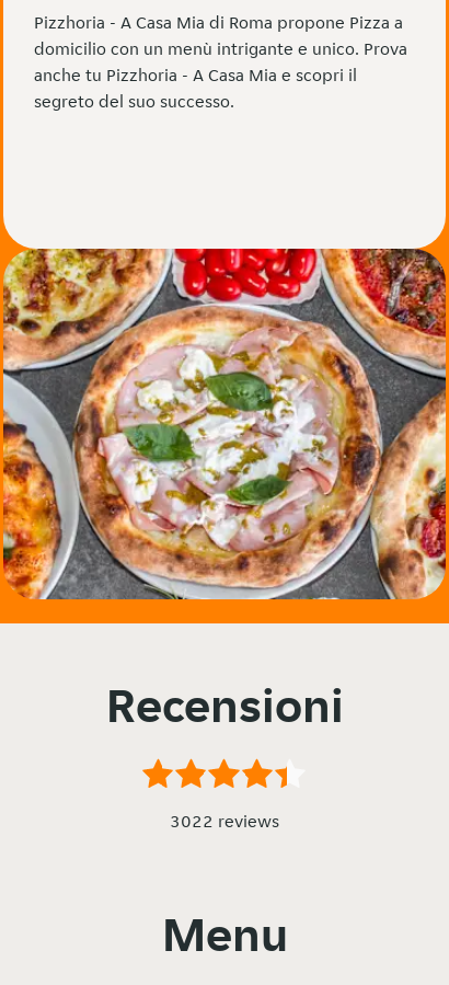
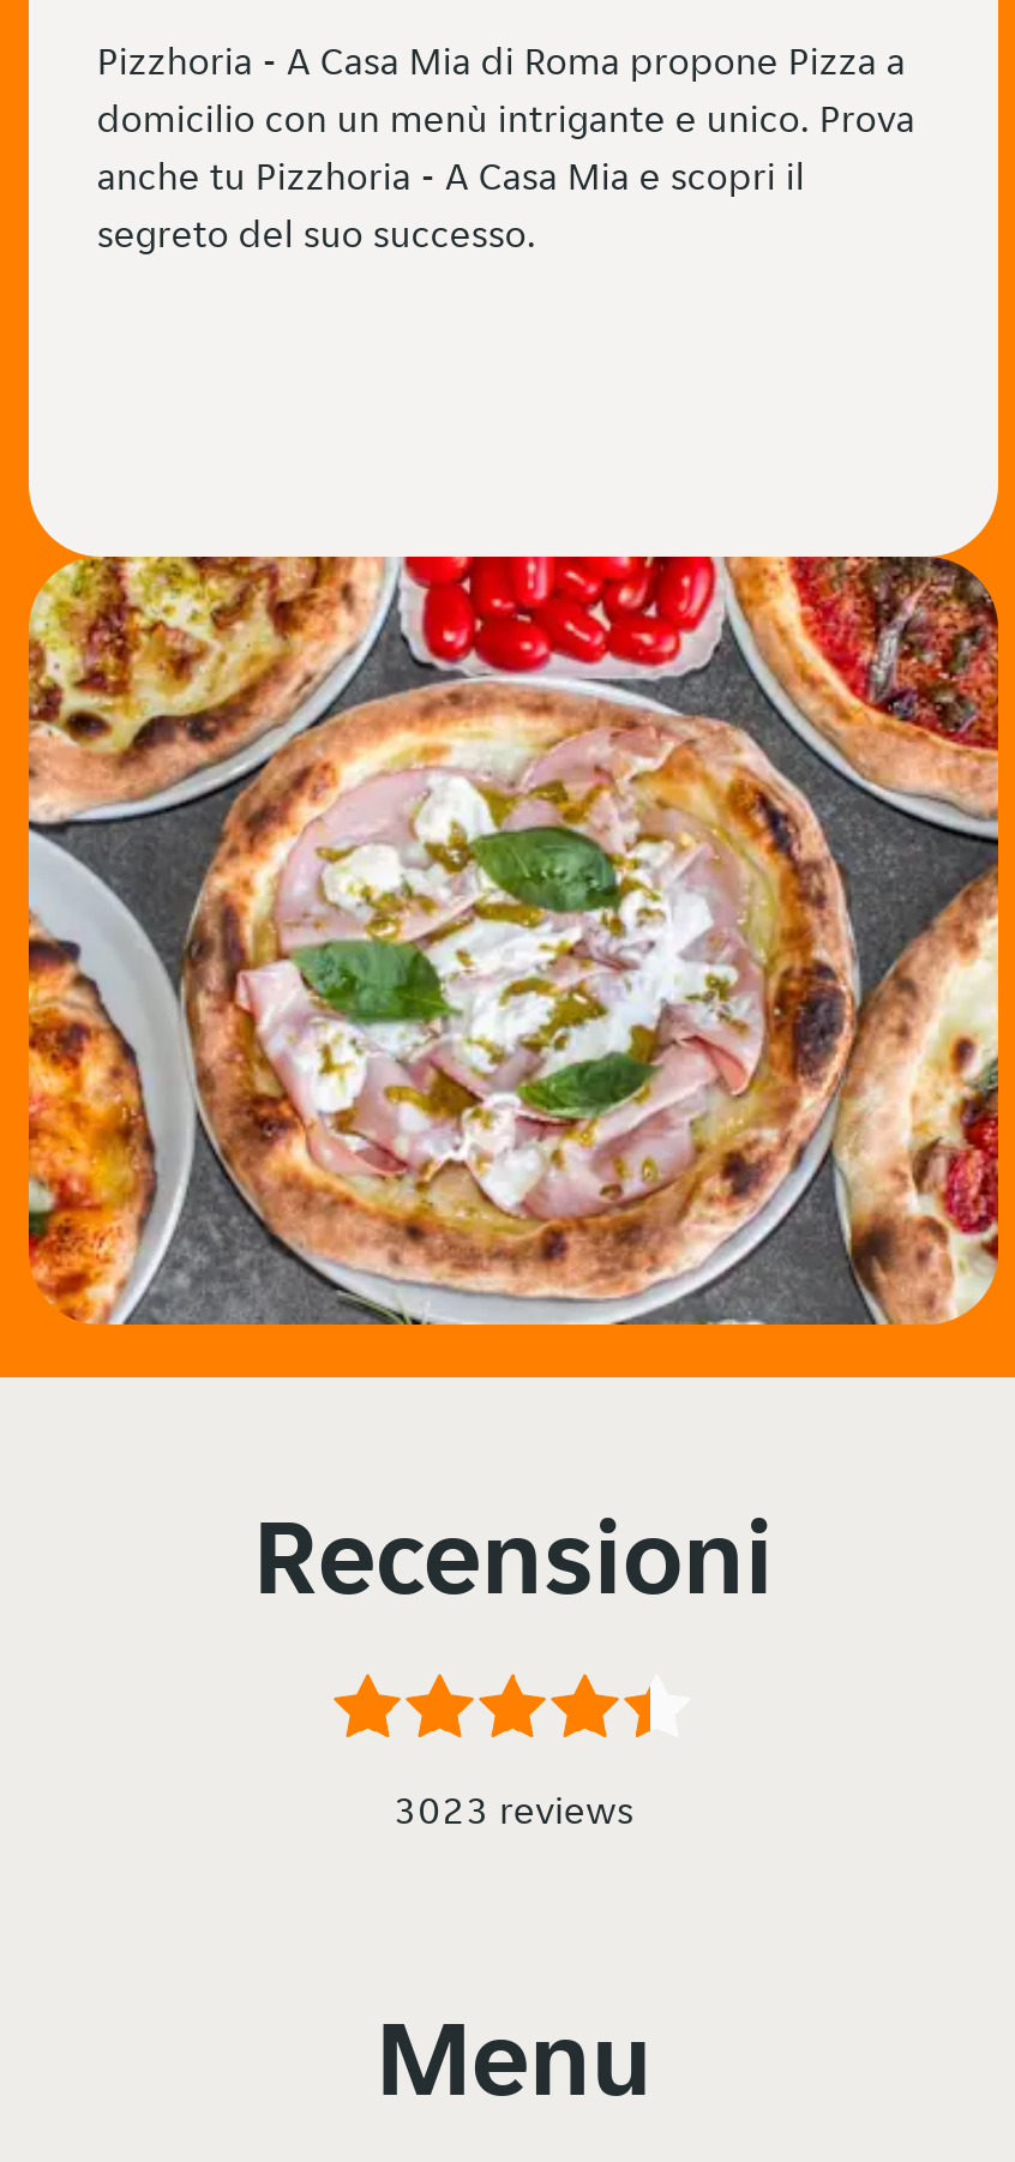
[170,809,279,832] 3022 reviews -> [394,1784,633,1835] 3023 reviews

